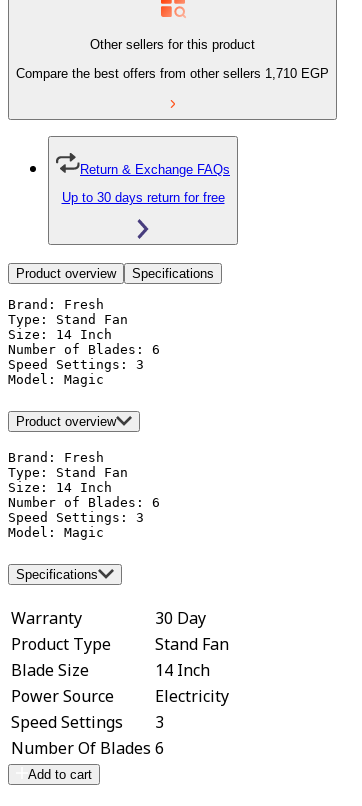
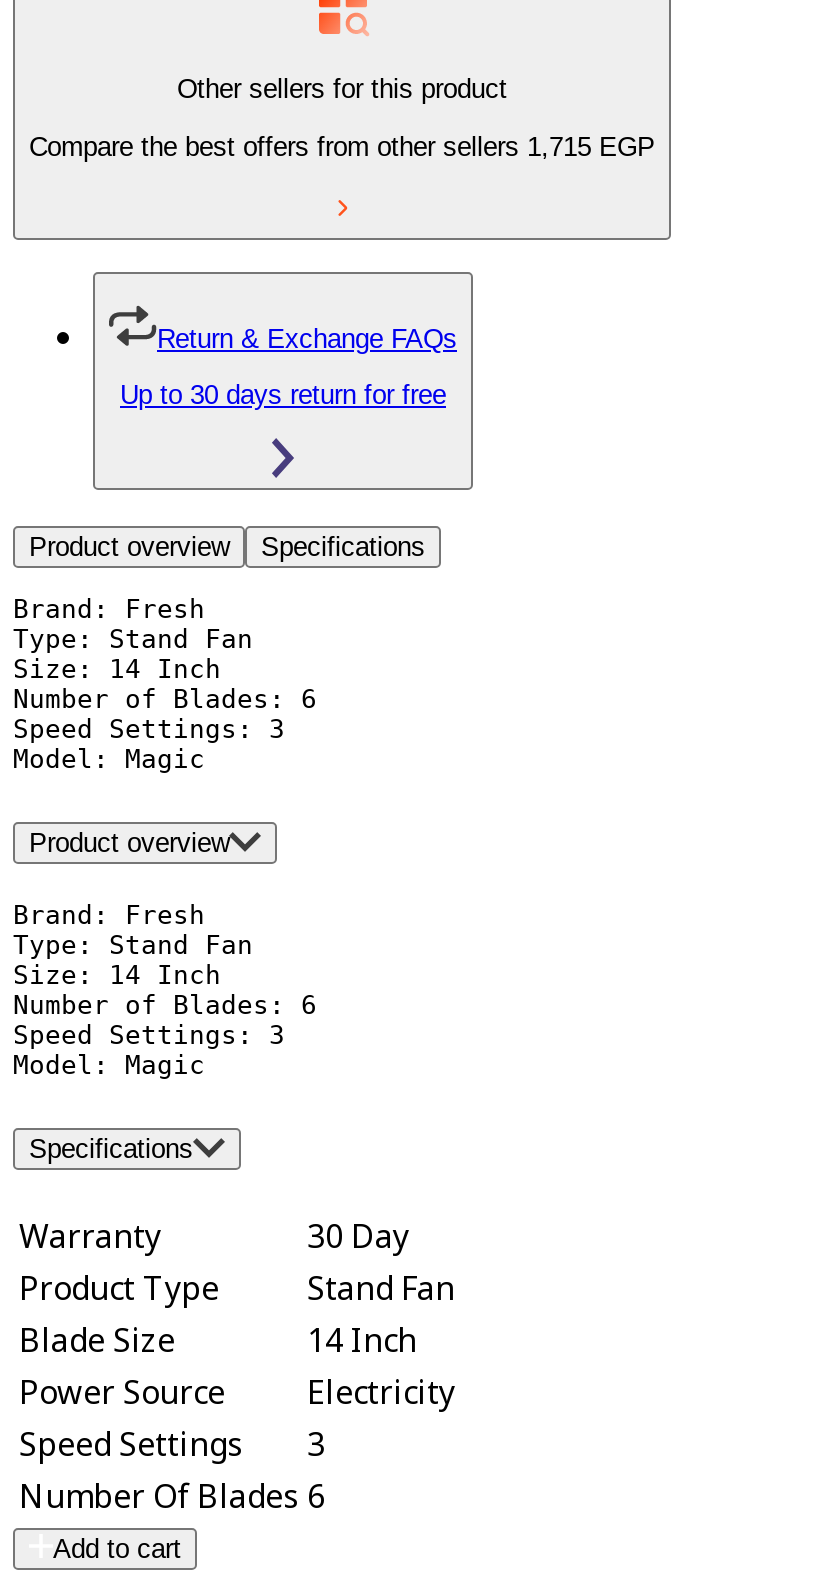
[16,65,329,80] Compare the best offers from other sellers 1,710 EGP -> [29,131,655,161] Compare the best offers from other sellers 1,715 EGP

